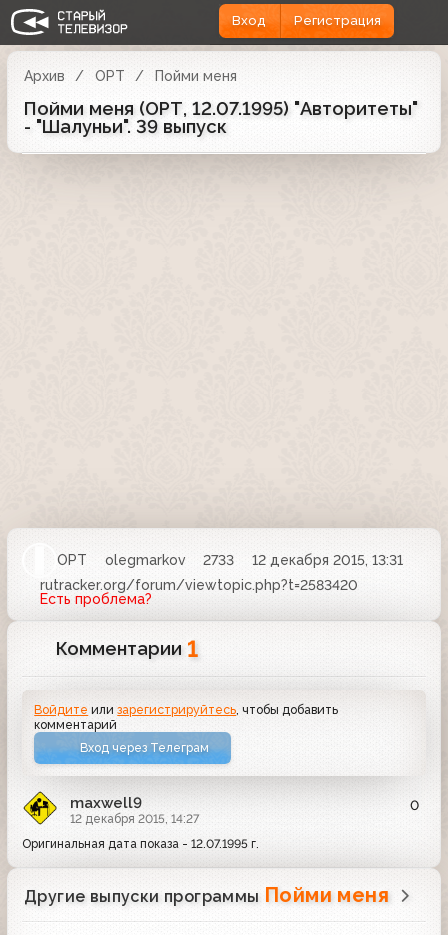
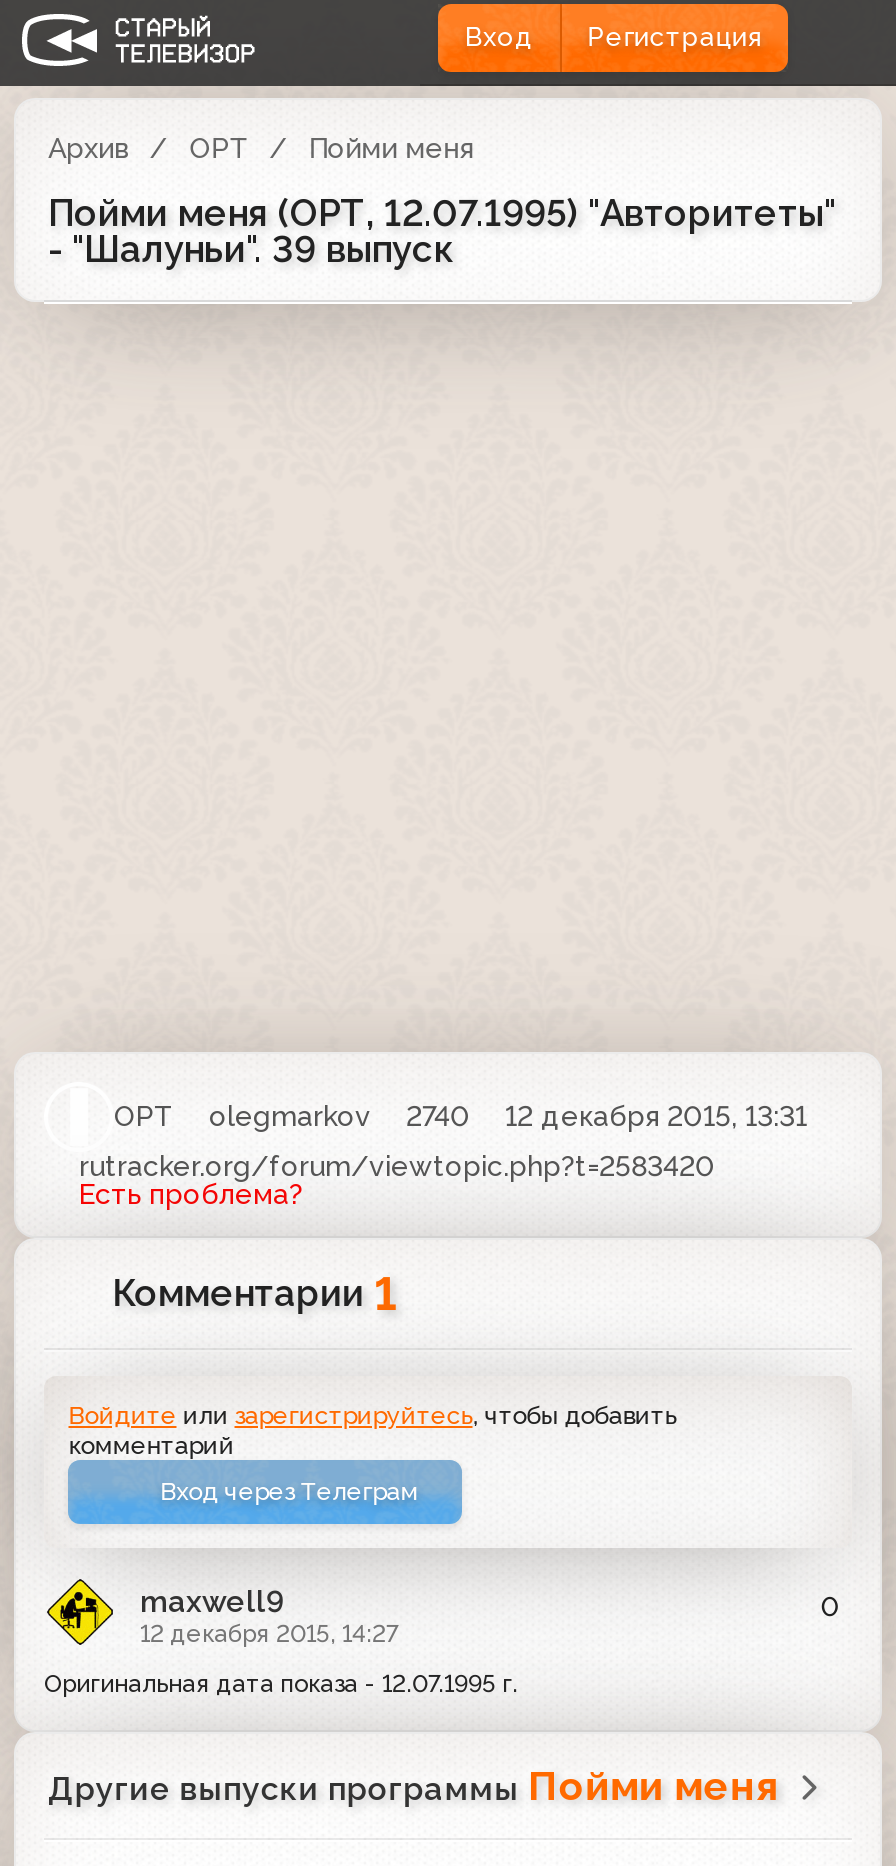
[57,552,402,568] ОРТ olegmarkov 2733 12 декабря 2015, 13:31 -> [114,1100,807,1132] ОРТ olegmarkov 2740 12 декабря 2015, 13:31

